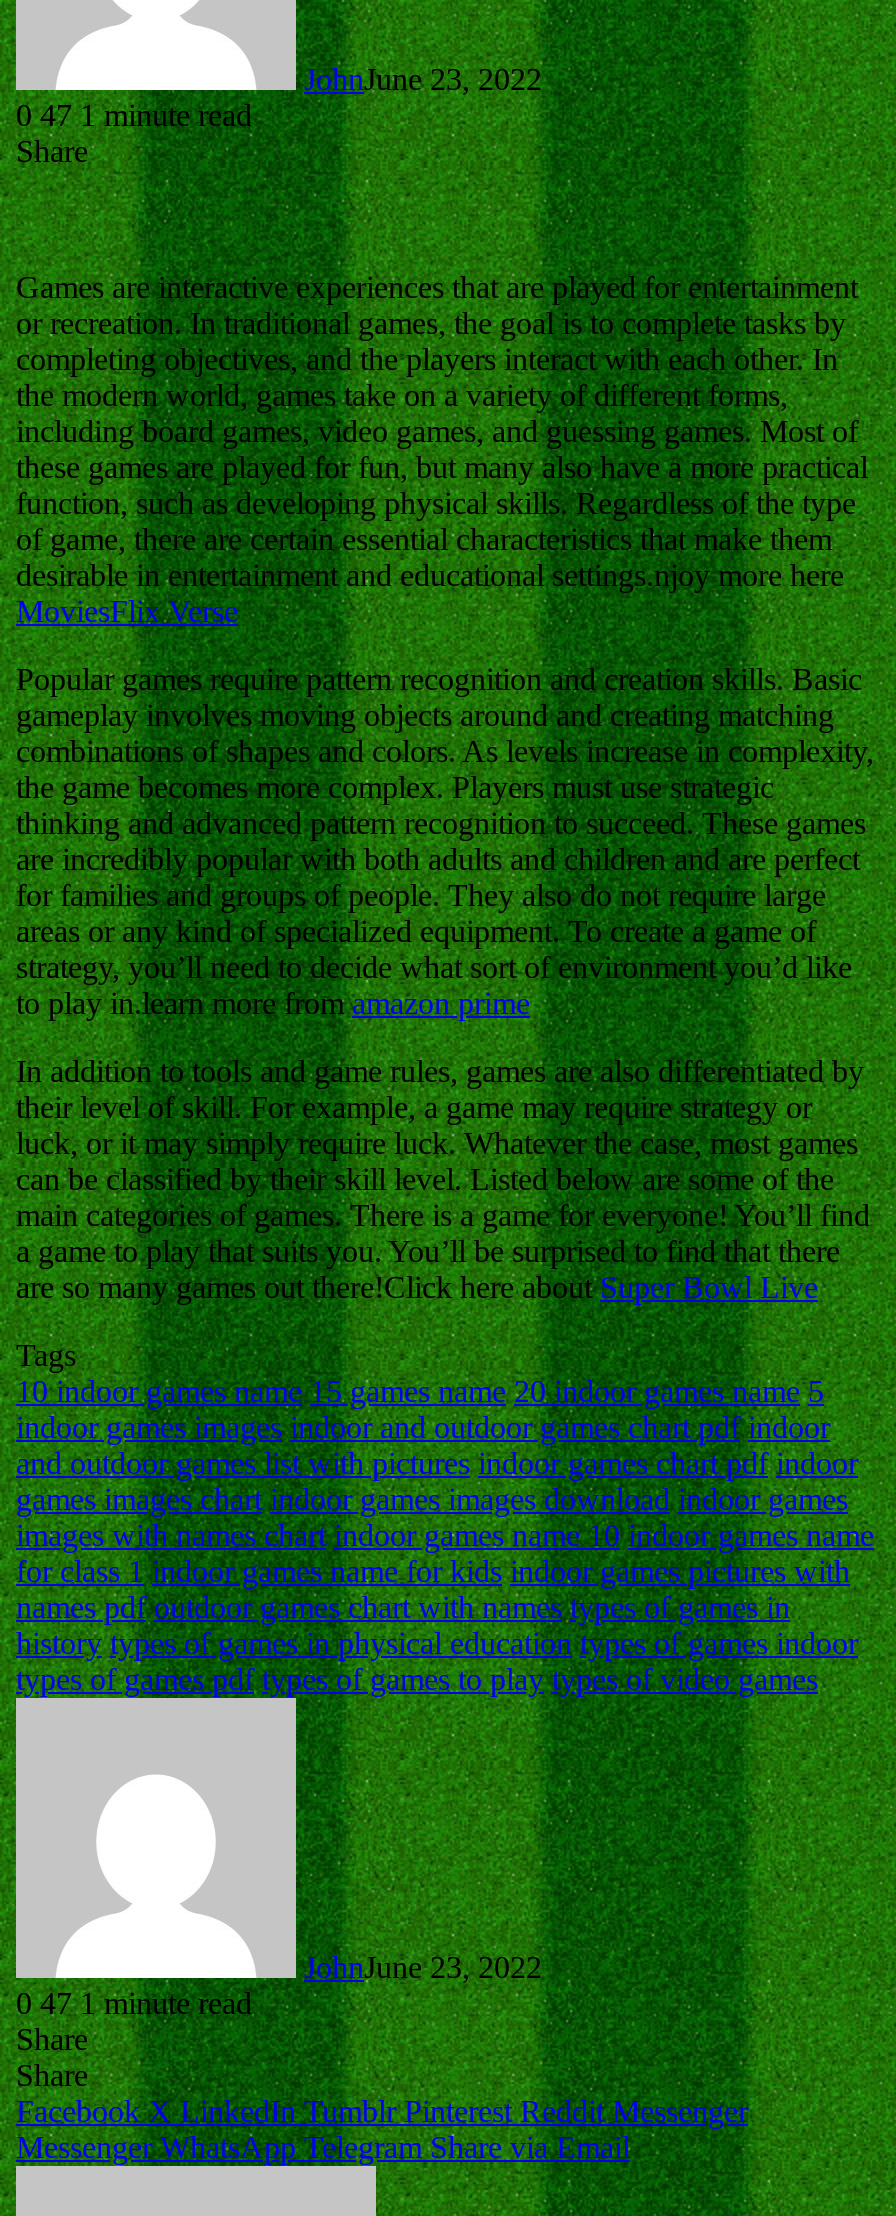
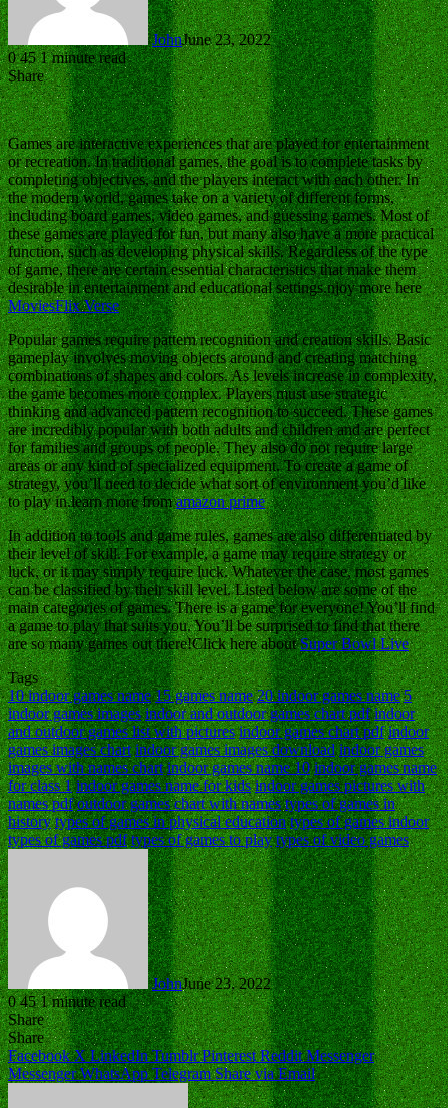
[16,98,252,132] 0 47 1 minute read -> [8,49,126,66] 0 45 1 minute read
[16,1986,252,2020] 0 47 1 minute read -> [8,993,126,1010] 0 45 1 minute read

